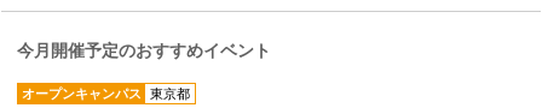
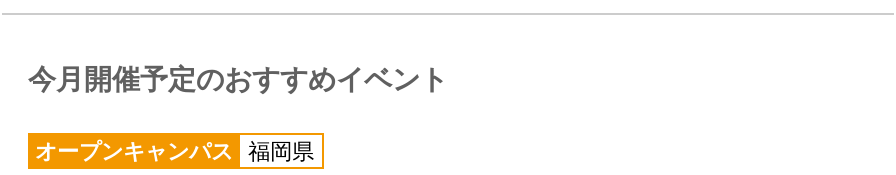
[150,86,190,100] 東京都 -> [248,138,314,162] 福岡県

